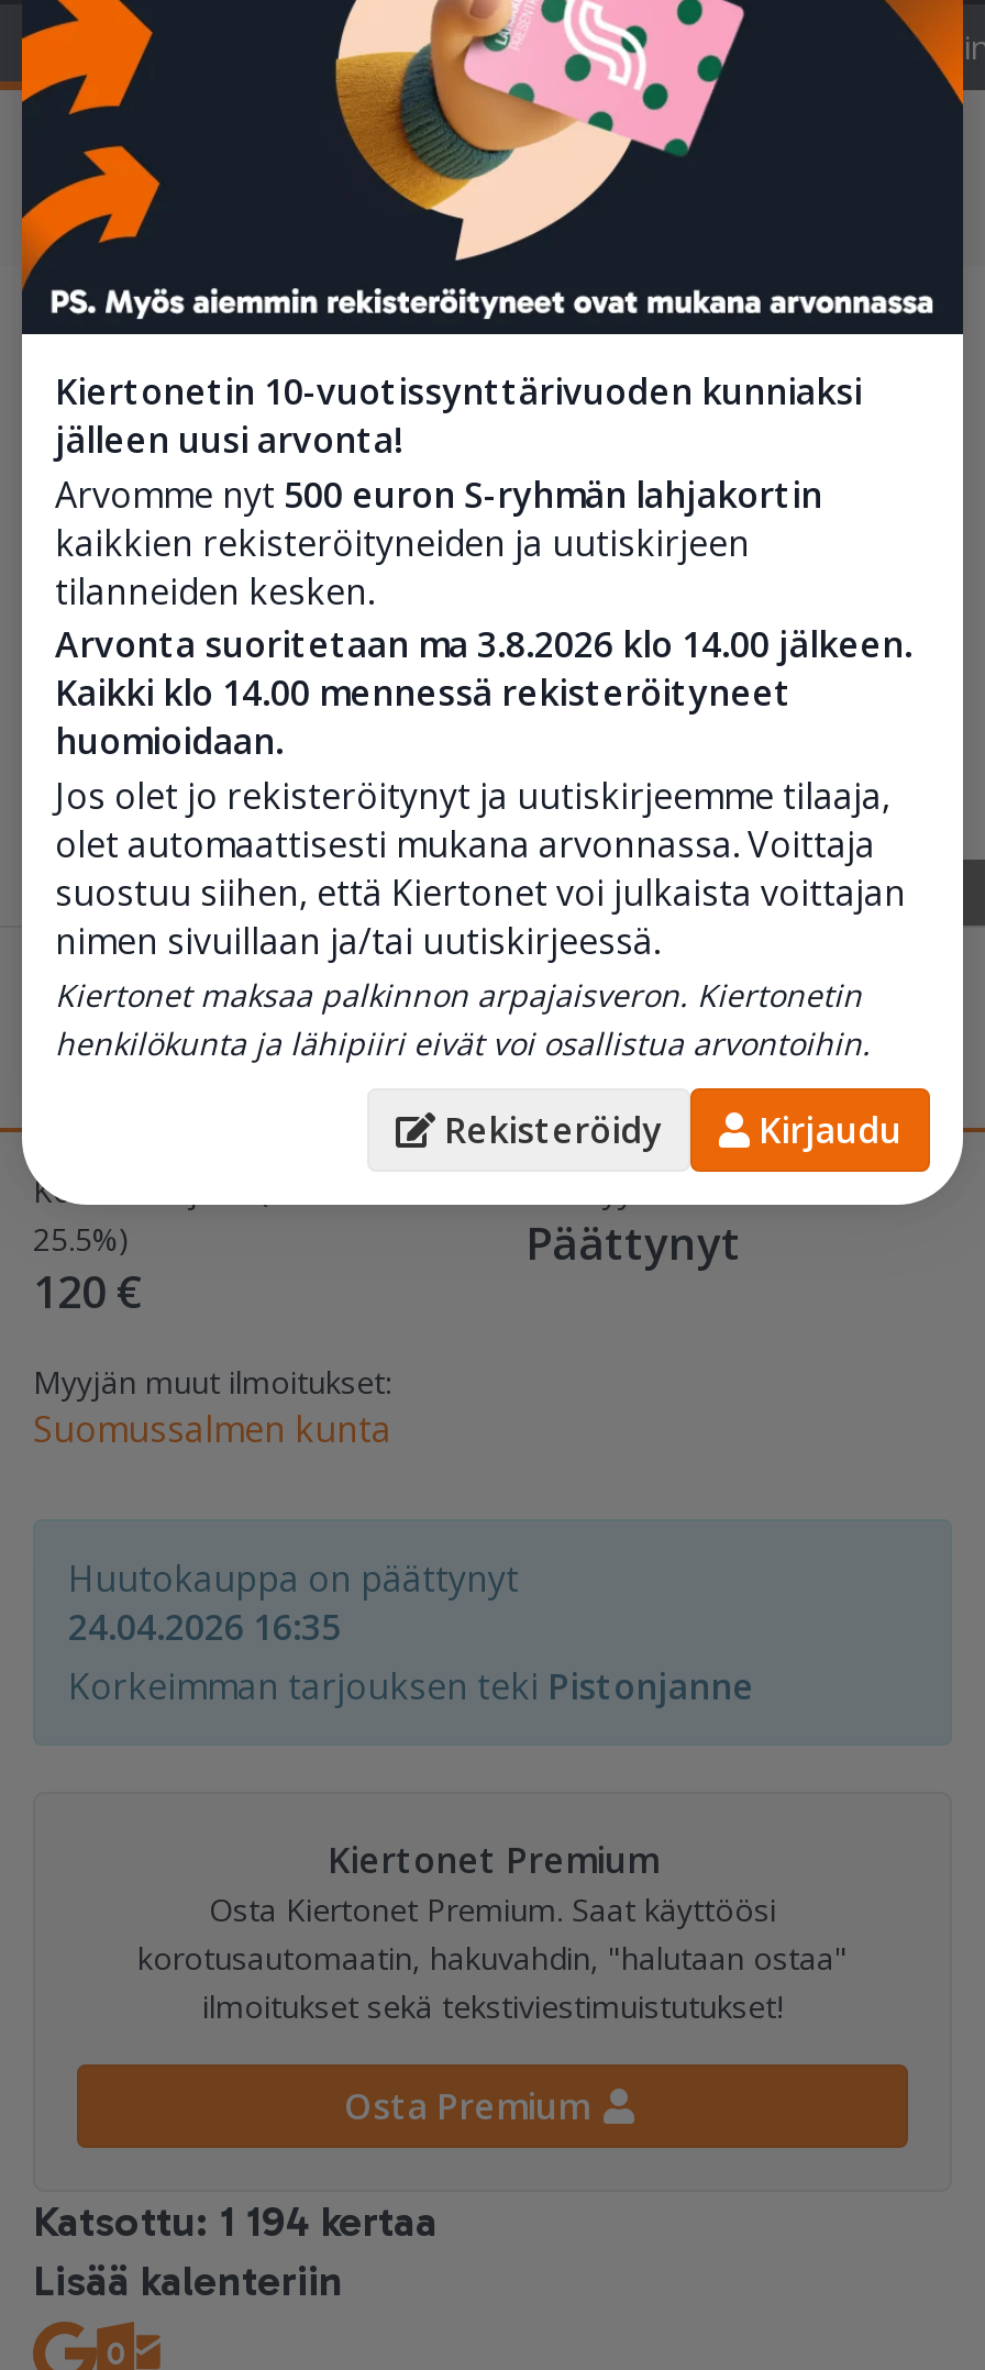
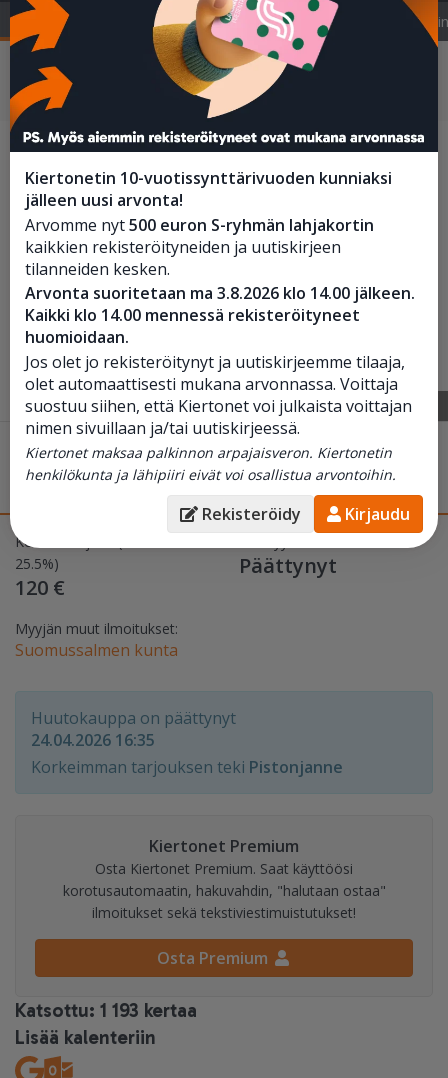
[33,2196,438,2246] Katsottu: 1 194 kertaa -> [15,999,197,1022] Katsottu: 1 193 kertaa

